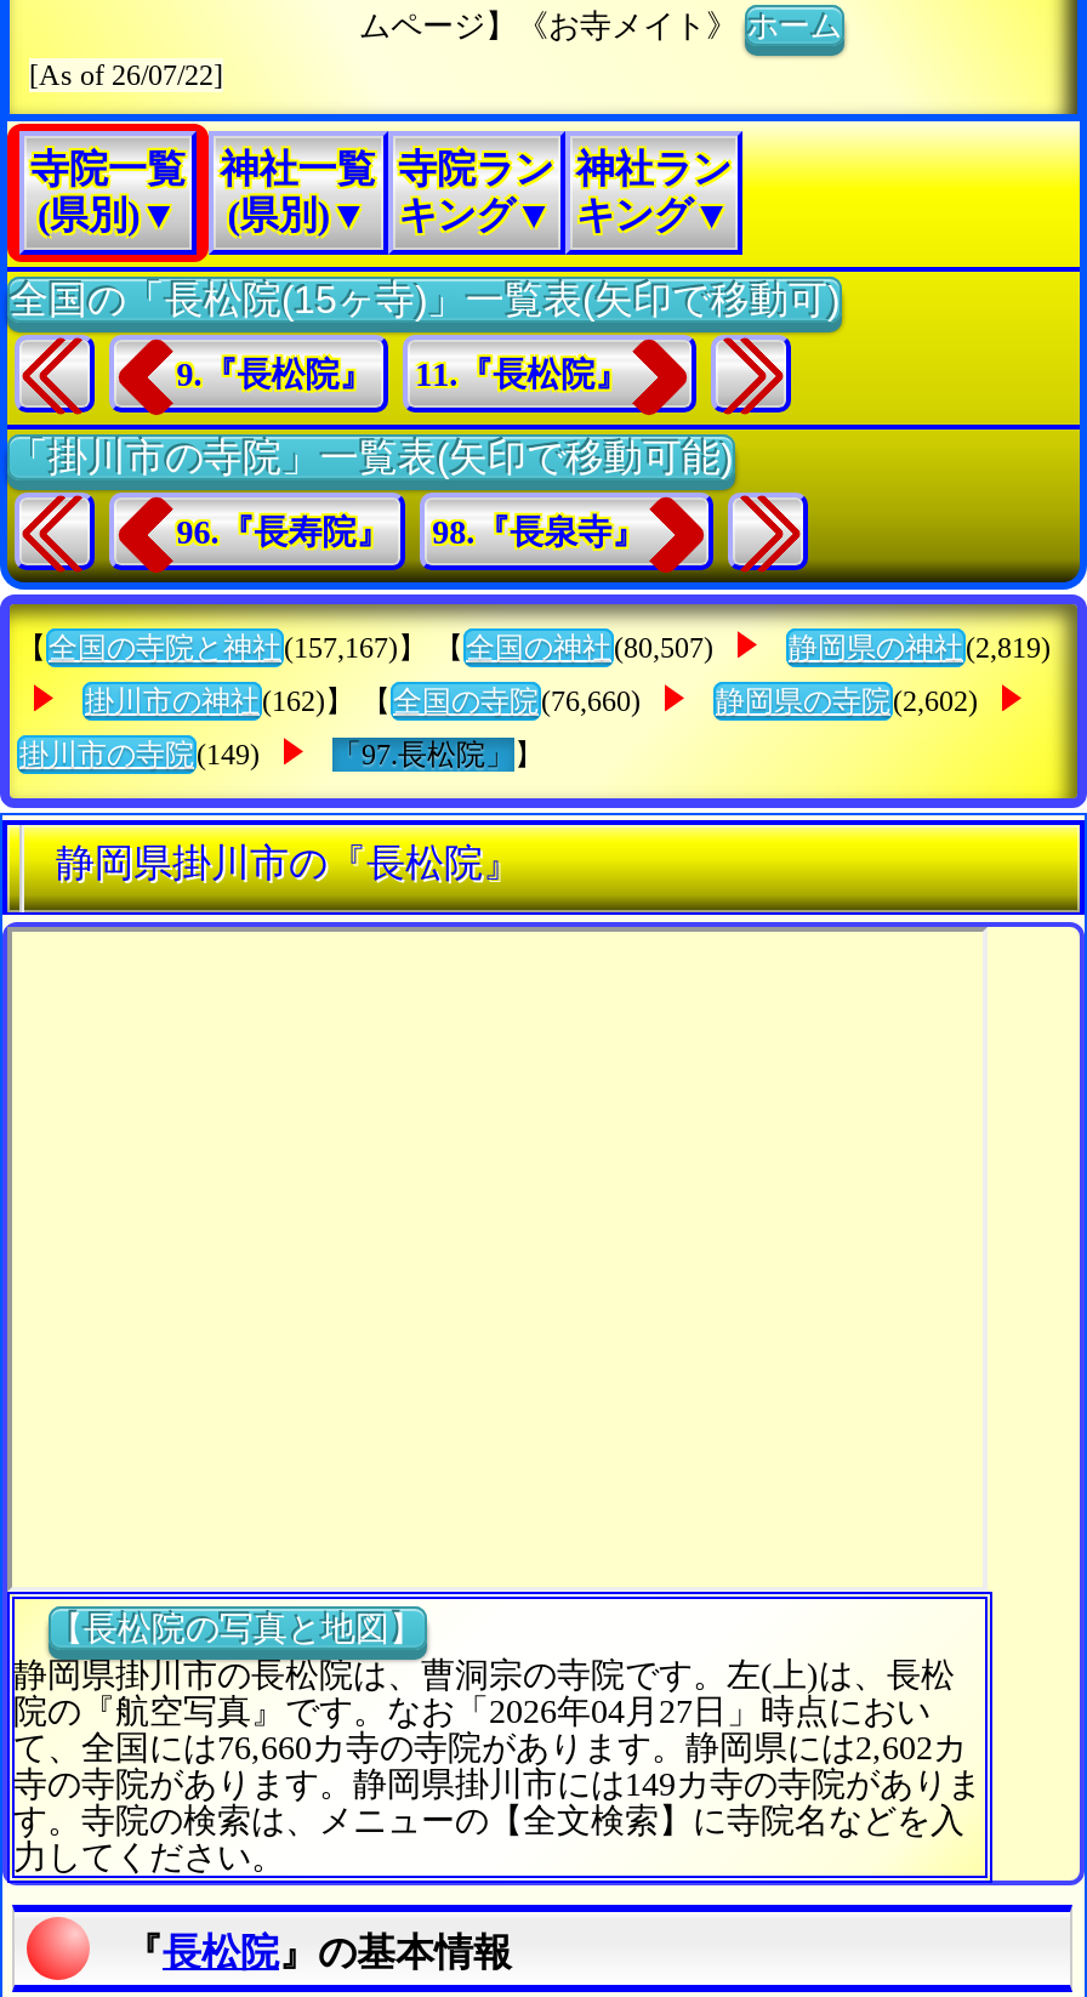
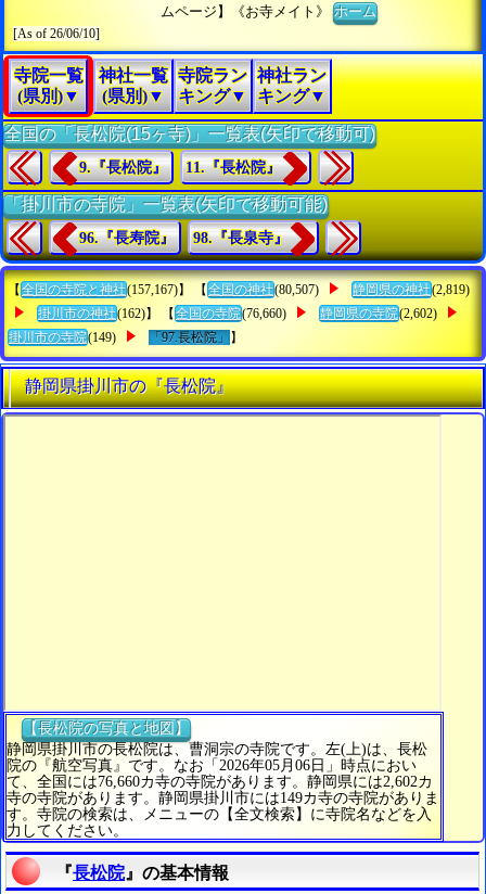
[29,58,223,92] [As of 26/07/22] -> [13,26,100,41] [As of 26/06/10]
[13,1693,931,1730] 院の『航空写真』です。なお「2026年04月27日」時点におい -> [6,757,416,773] 院の『航空写真』です。なお「2026年05月06日」時点におい

